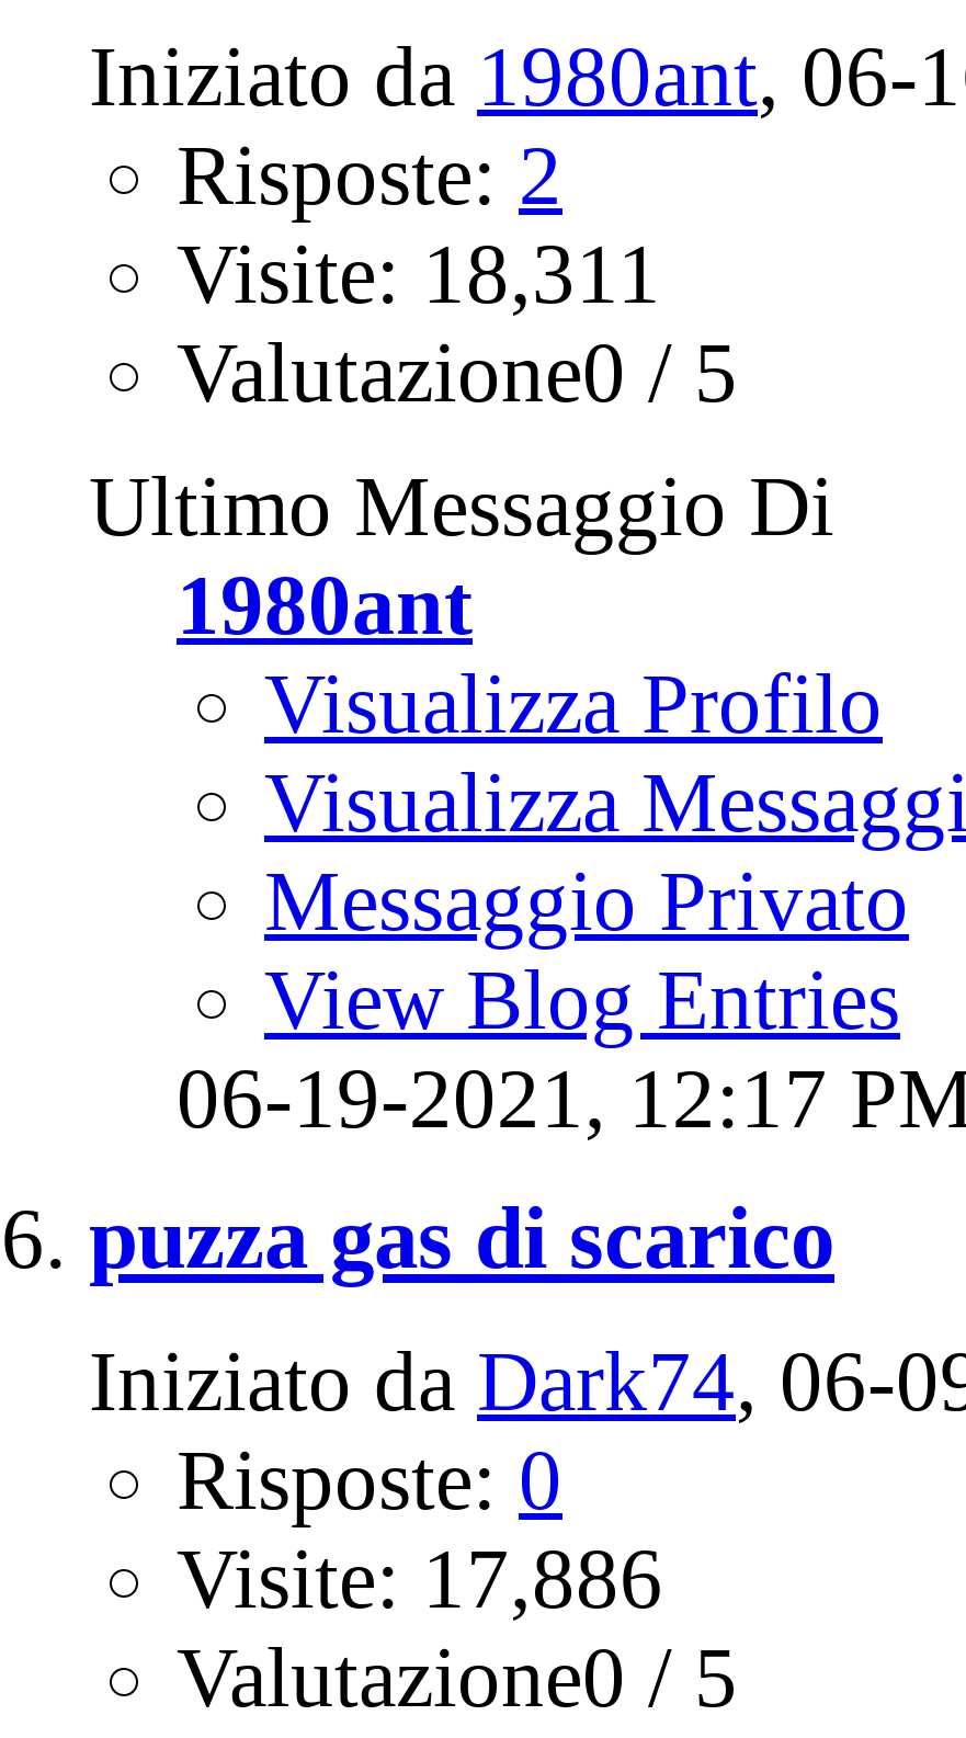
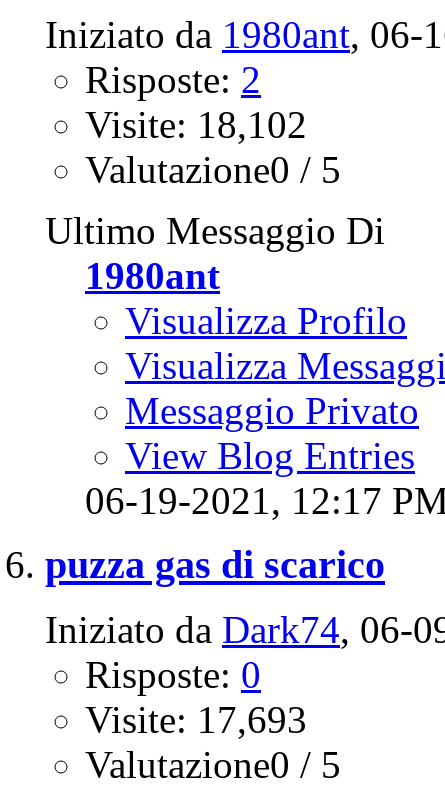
[177,225,661,320] Visite: 18,311 -> [85,103,307,146] Visite: 18,102
[177,1531,663,1625] Visite: 17,886 -> [85,698,307,741] Visite: 17,693

